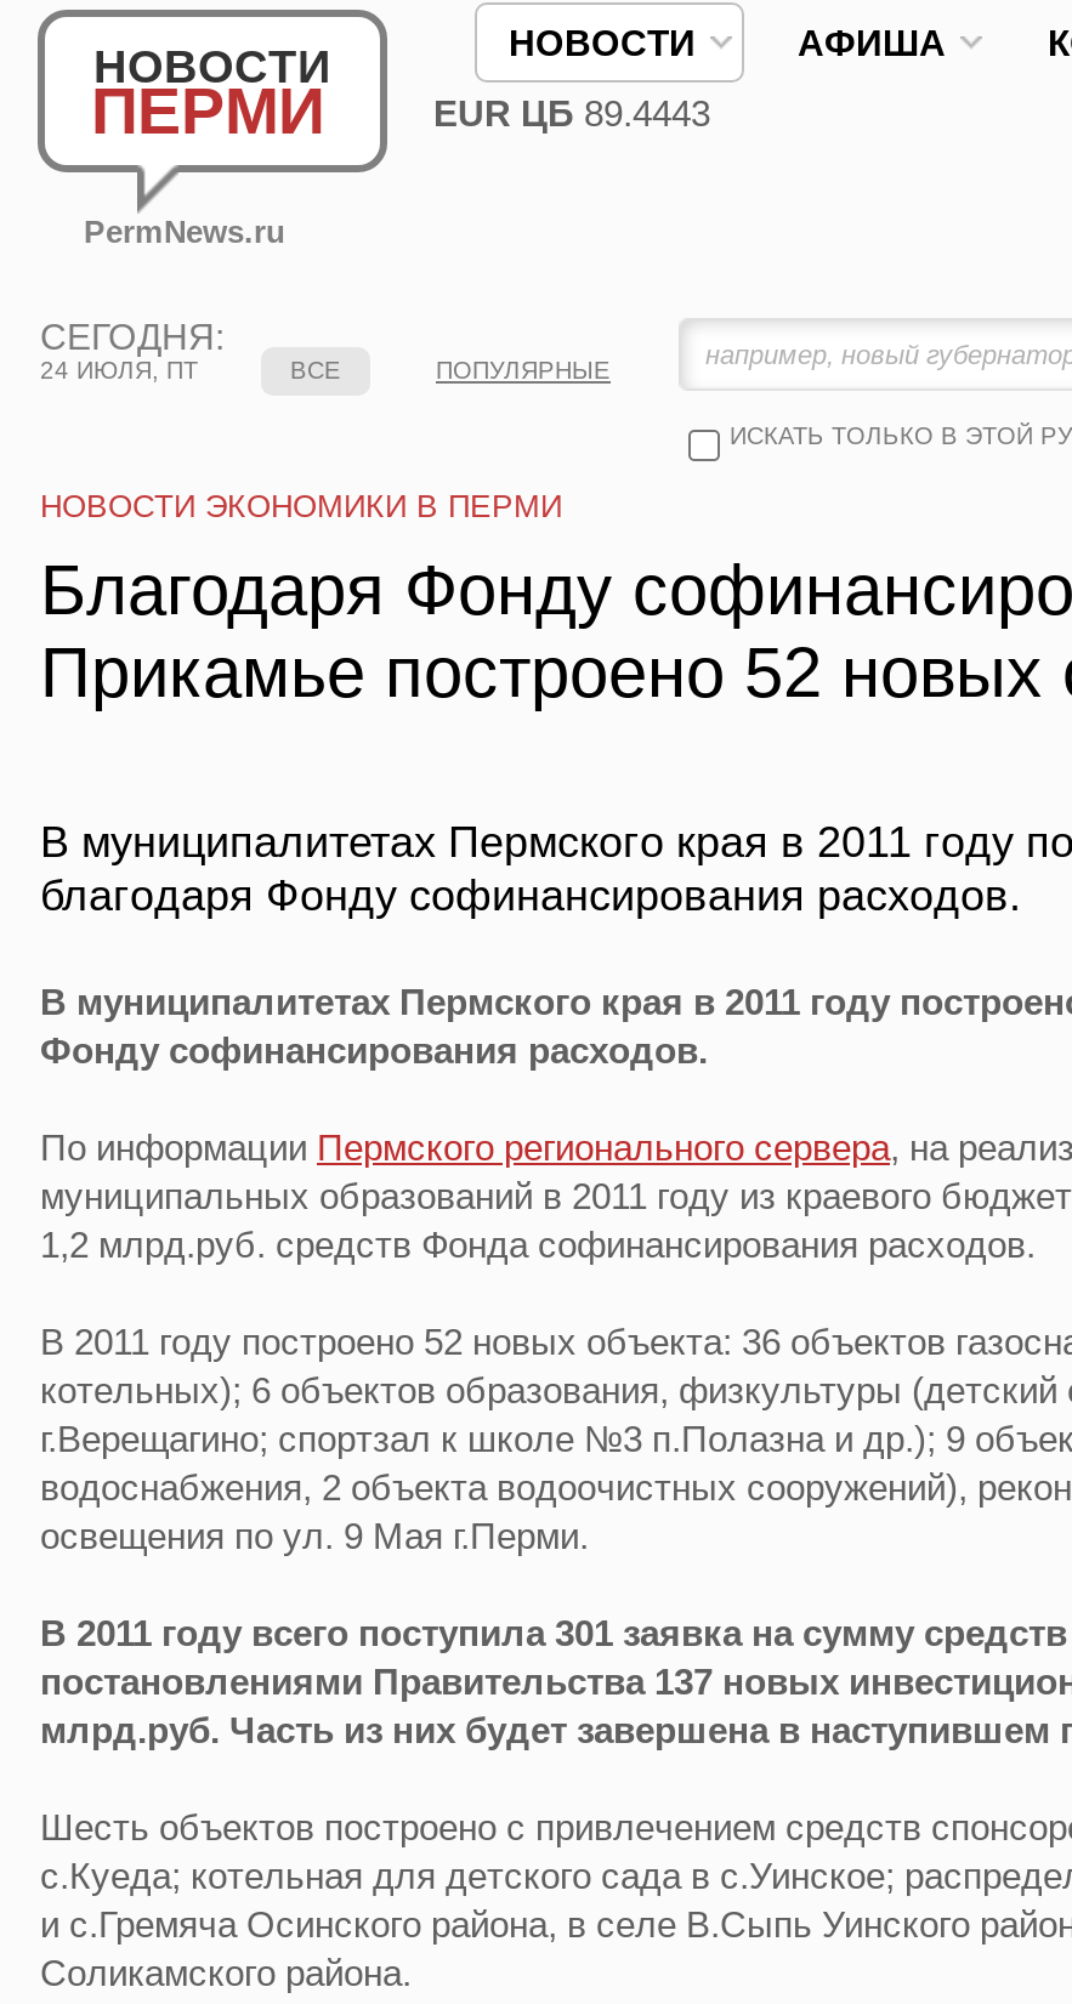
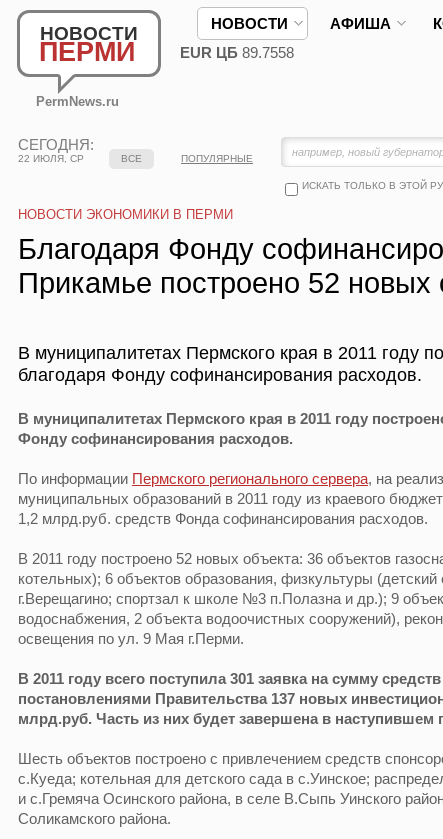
[433,92,710,134] EUR ЦБ 89.4443 -> [180,44,294,61] EUR ЦБ 89.7558
[40,357,198,384] 24 ИЮЛЯ, ПТ -> [18,153,84,164] 22 ИЮЛЯ, СР

